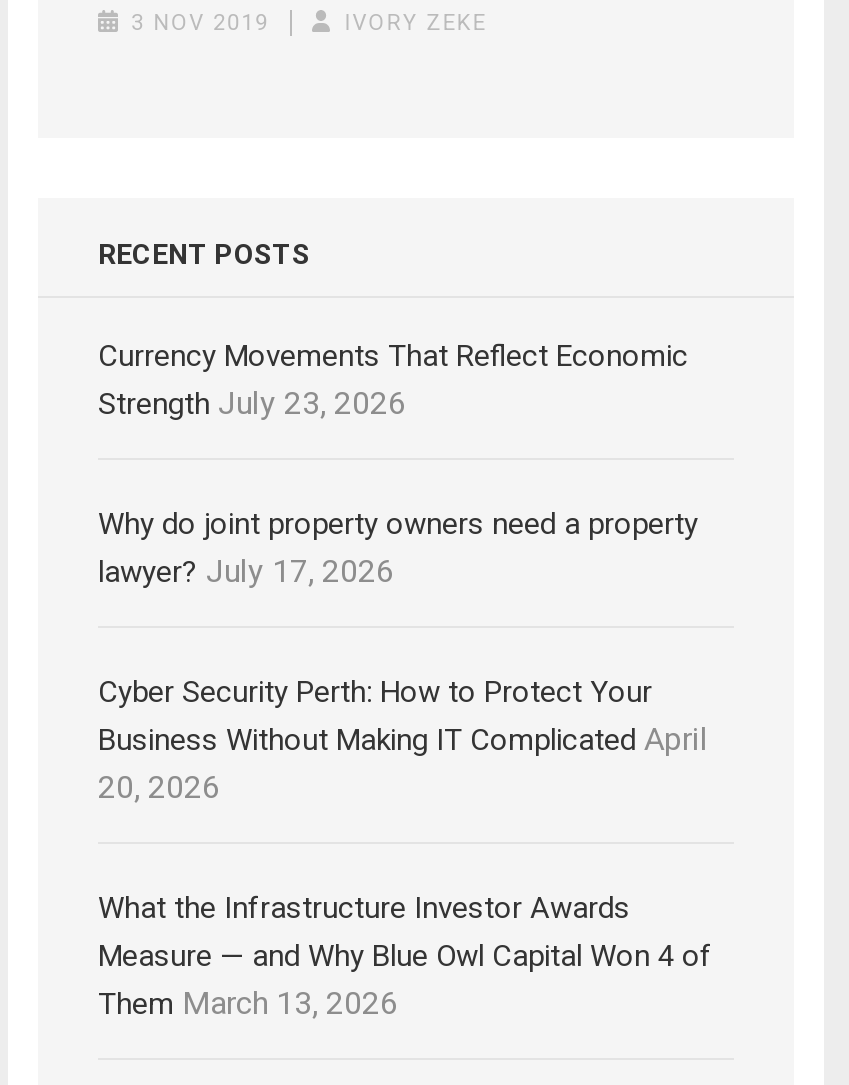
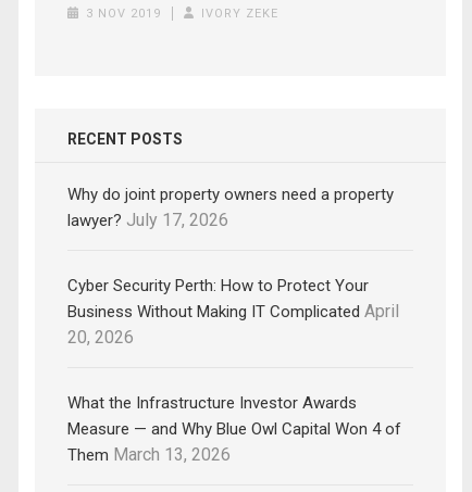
[98,338,688,422] Currency Movements That Reflect Economic | Strength July 23, 2026 -> none

